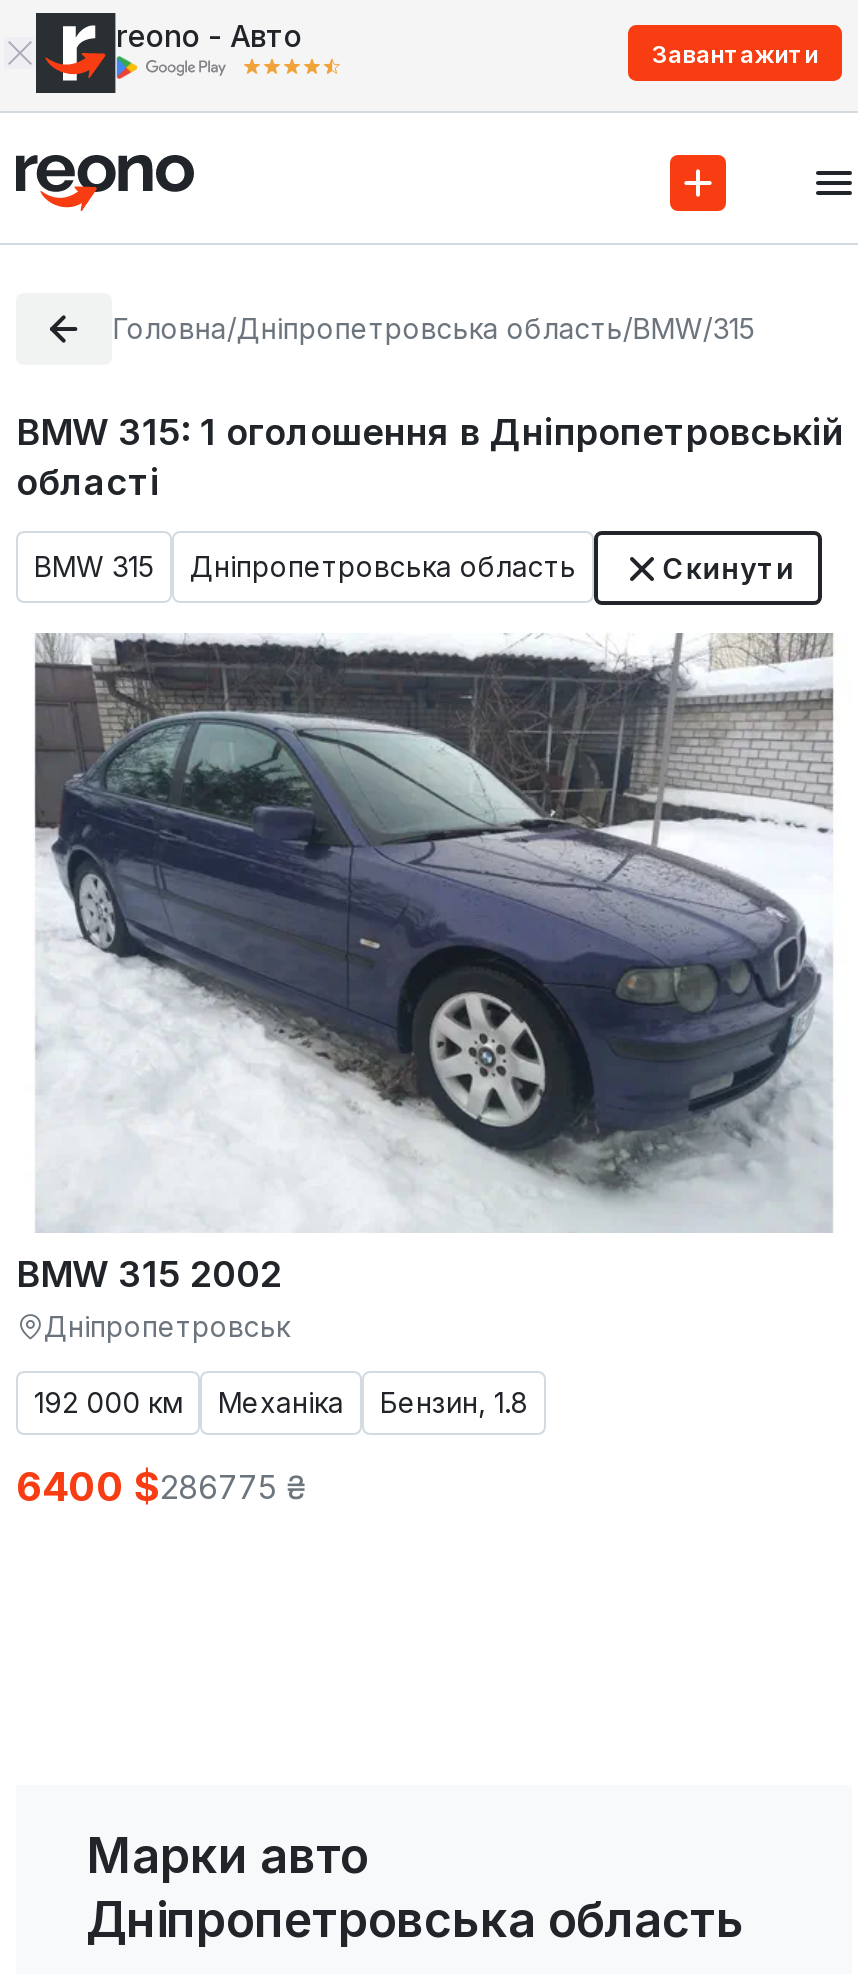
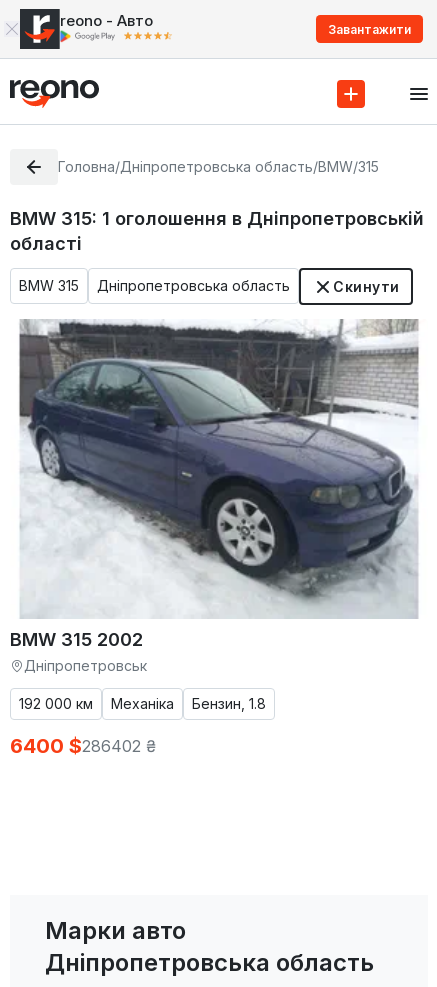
[16,1462,306,1510] 6400 $286775 ₴ -> [10,734,156,758] 6400 $286402 ₴

